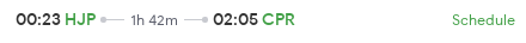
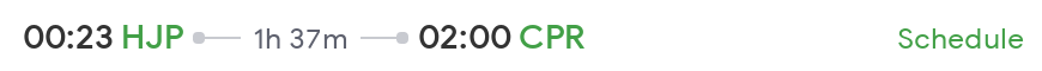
[130,11,178,28] 1h 42m -> [253,20,349,55] 1h 37m
[213,9,295,30] 02:05 CPR -> [418,16,586,58] 02:00 CPR

